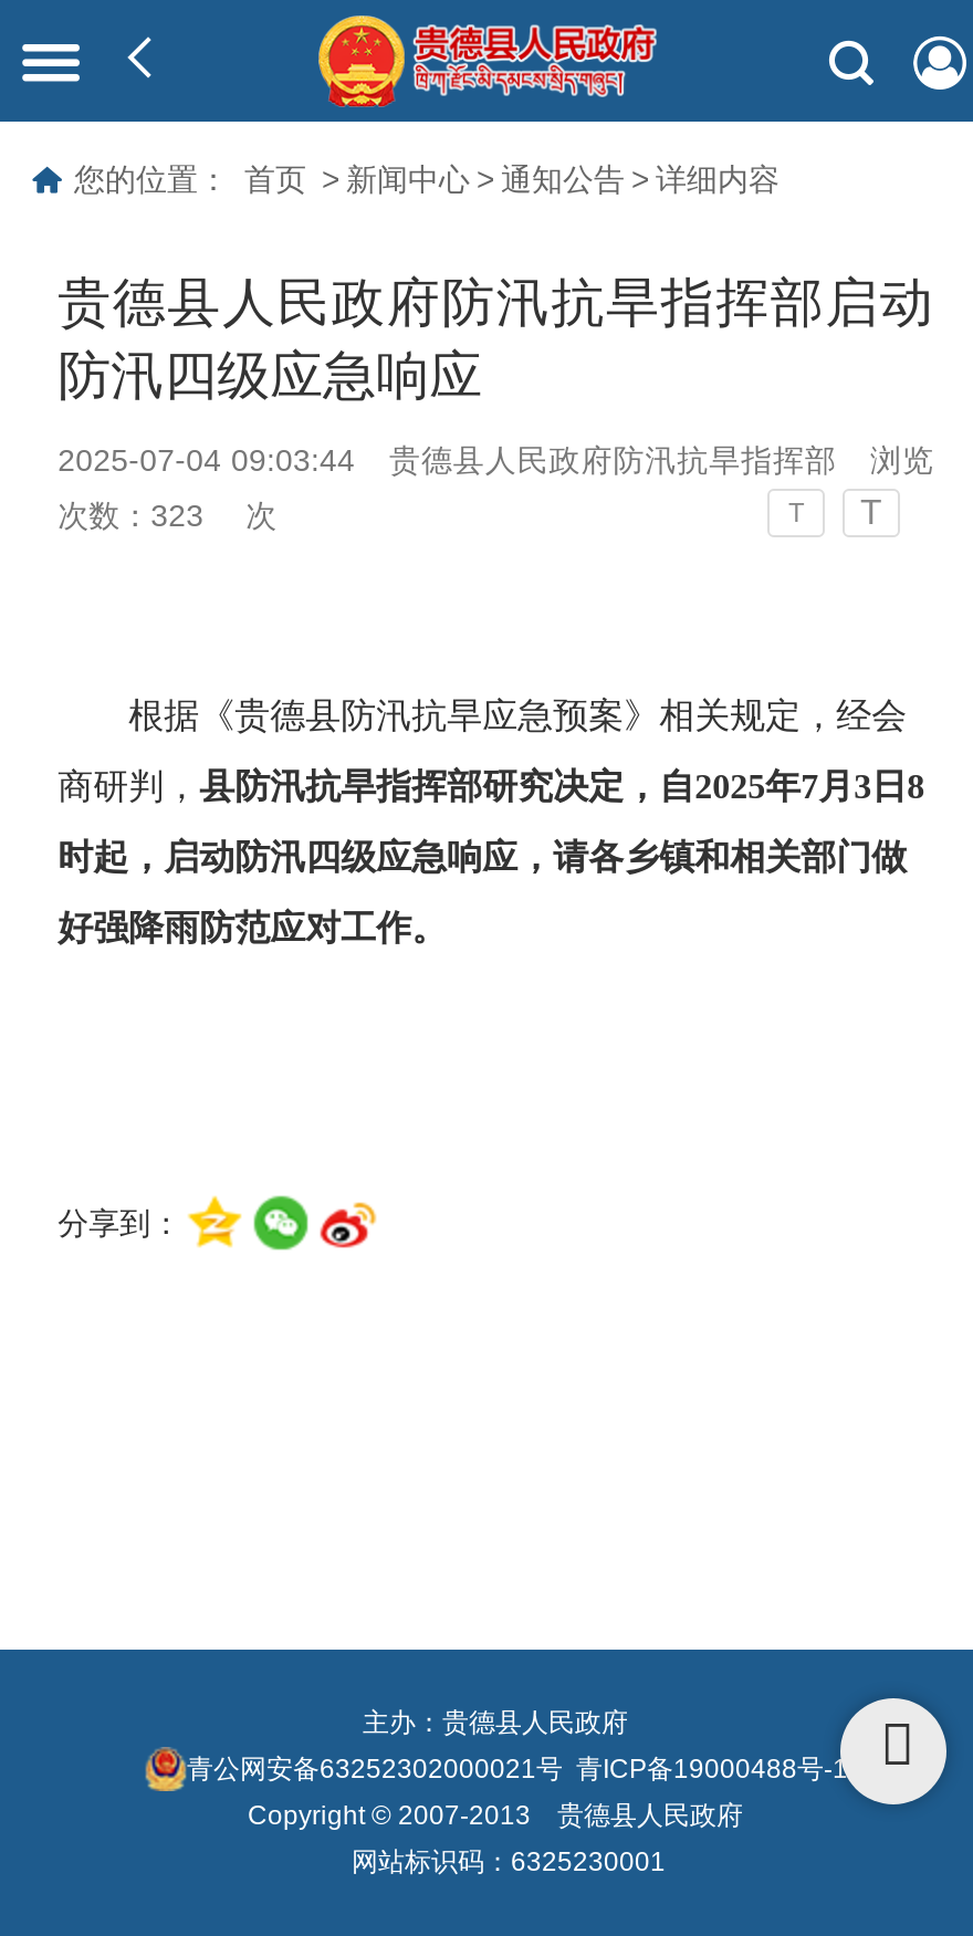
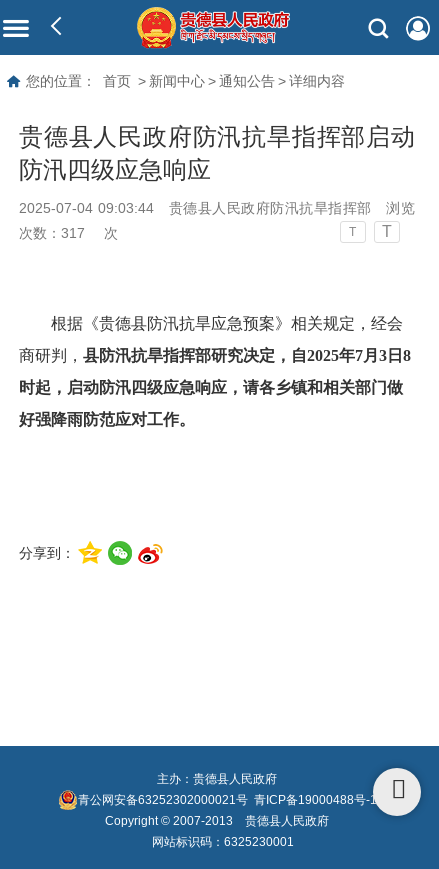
[58,496,277,532] 次数：323 次 -> [19,224,118,240] 次数：317 次

